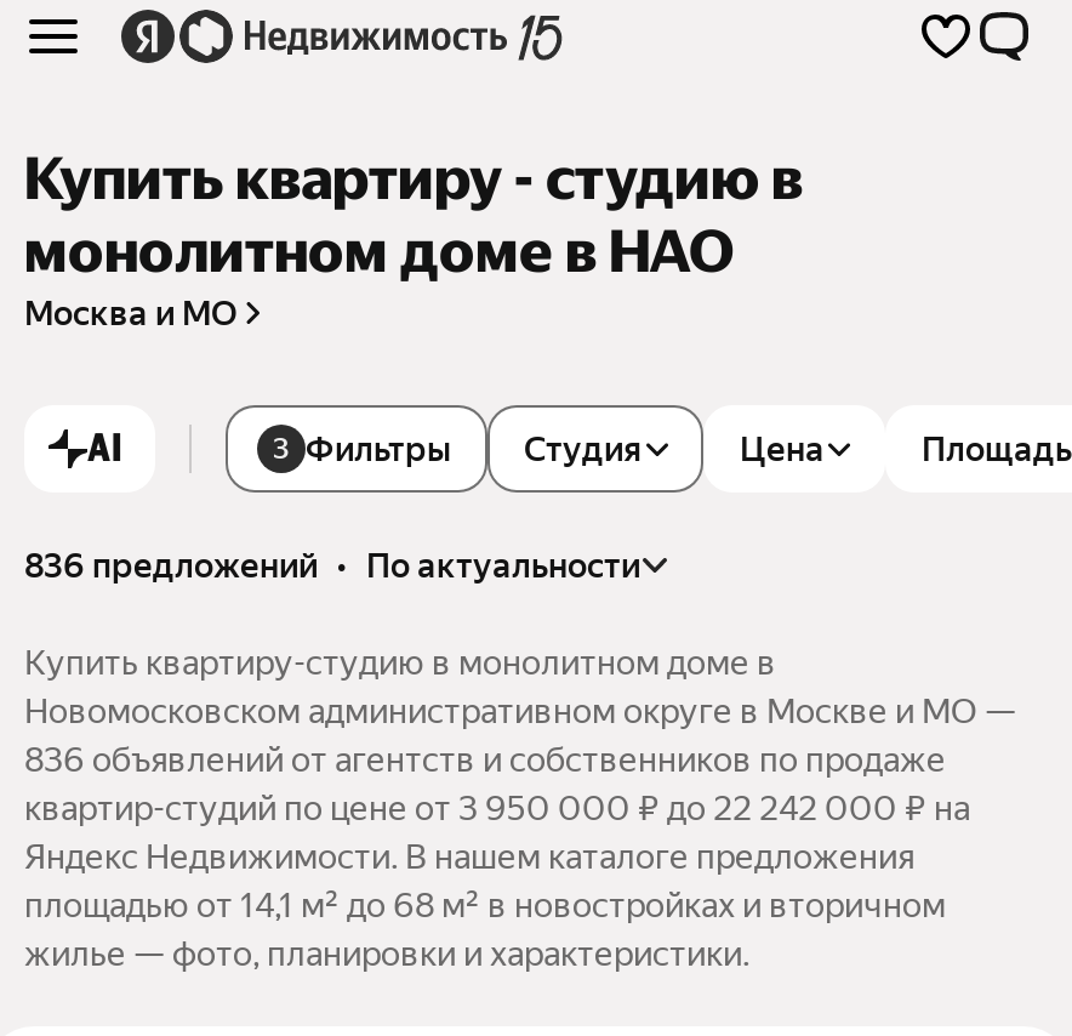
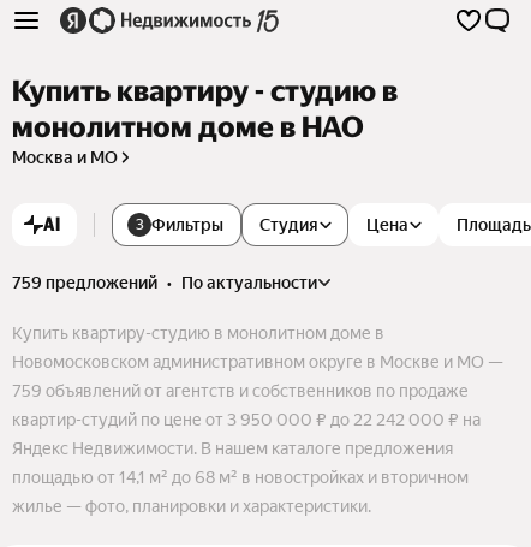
[24,545,640,584] 836 предложений • по актуальности -> [12,273,317,292] 759 предложений • по актуальности
[24,740,946,778] 836 объявлений от агентств и собственников по продаже -> [12,381,469,400] 759 объявлений от агентств и собственников по продаже

